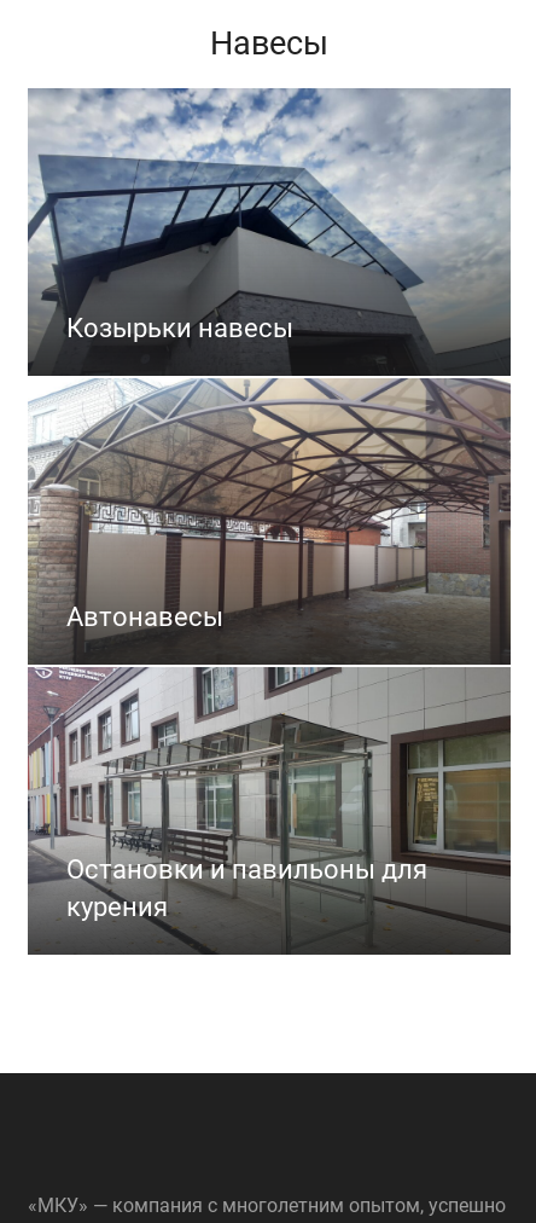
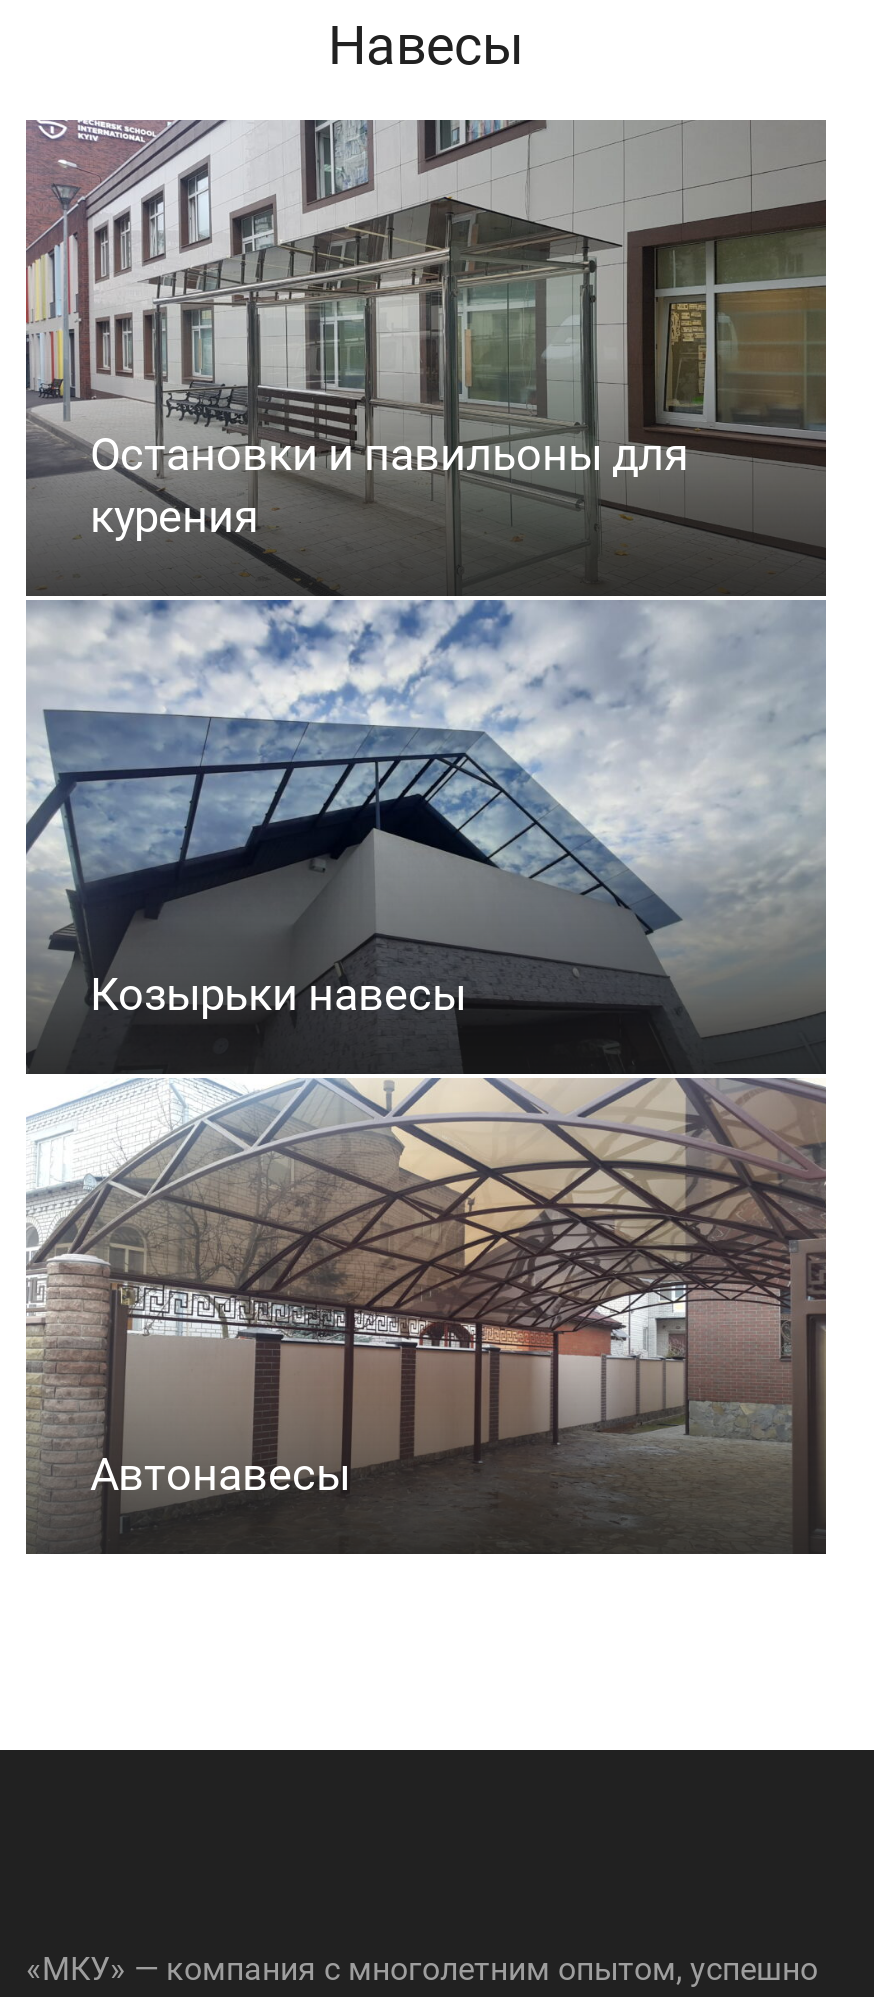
moved [66,312,293,632] -> [90,969,466,1500]: Козырьки навесы | Автонавесы
moved [27,667,511,947] -> [26,118,828,594]: [image] | Остановки и павильоны для | курения

